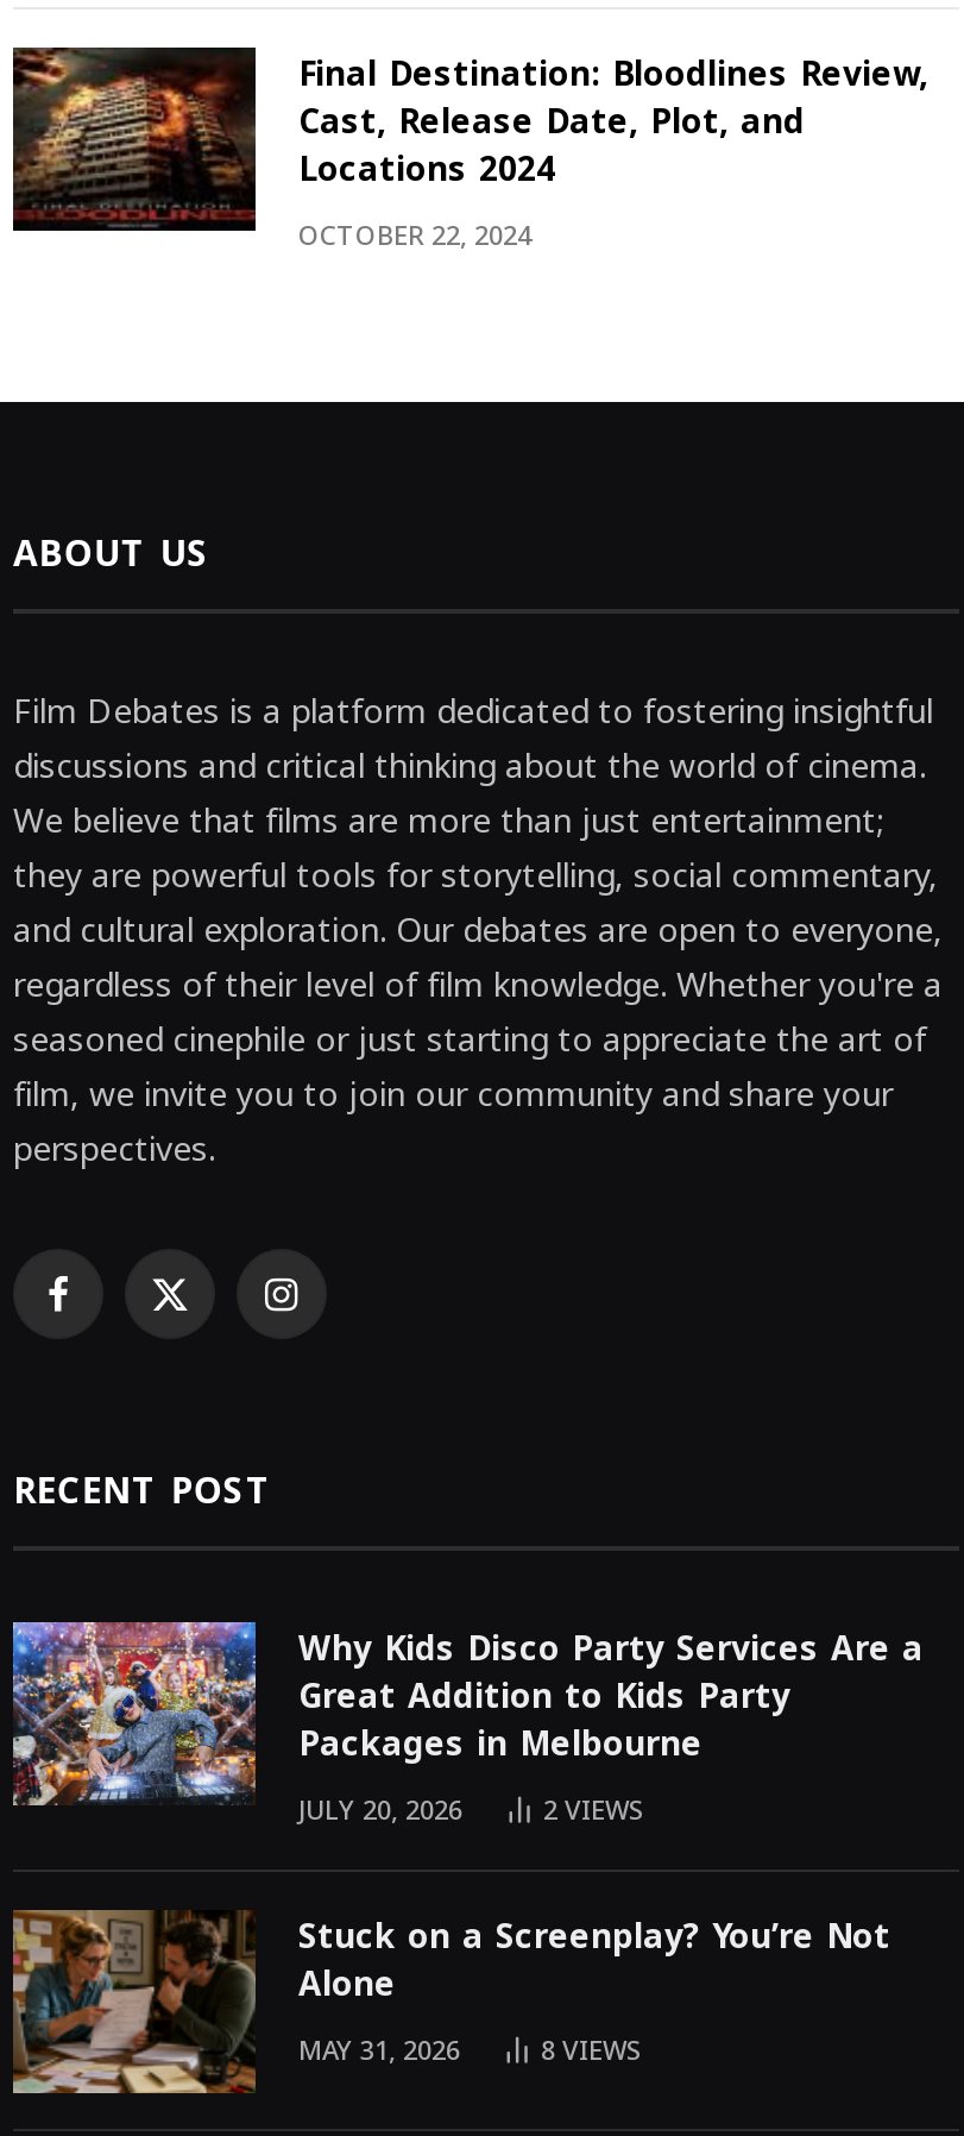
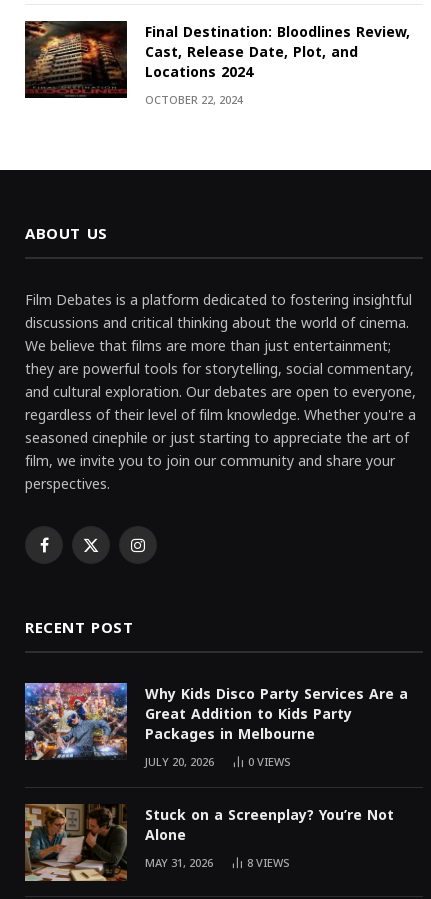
[298,1784,645,1839] JULY 20, 2026 2VIEWS -> [145,751,291,774] JULY 20, 2026 0VIEWS

